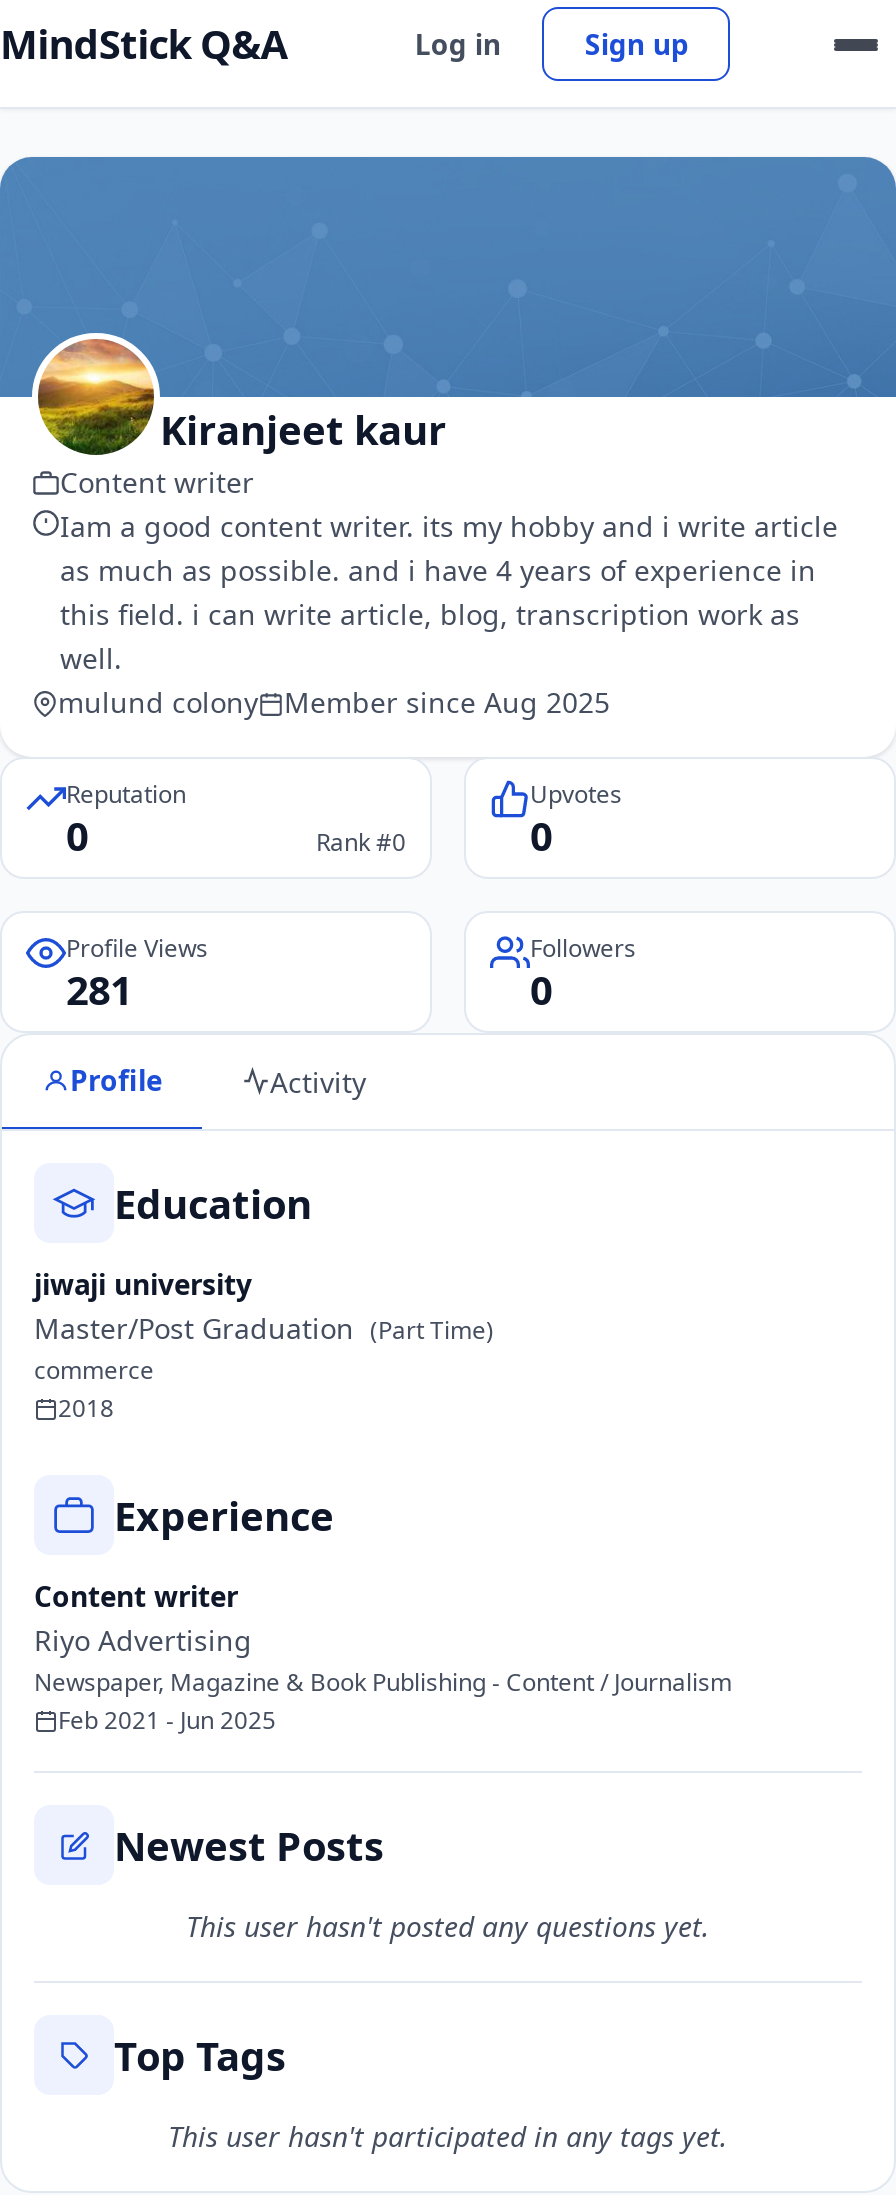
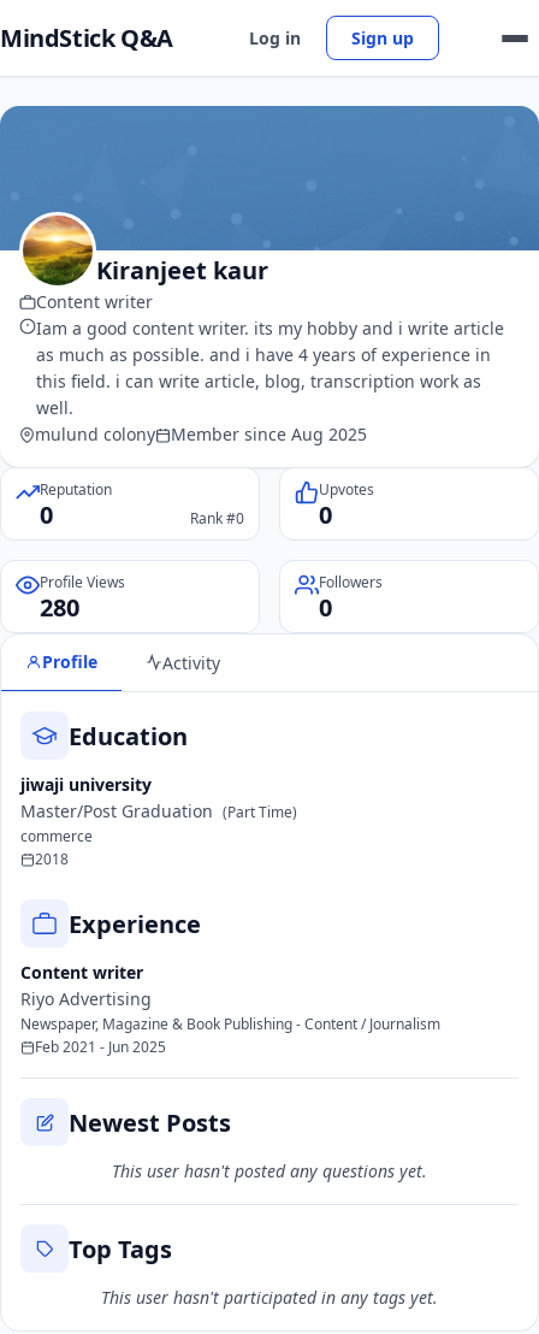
[66,963,132,1017] 281 -> [40,591,79,624] 280

